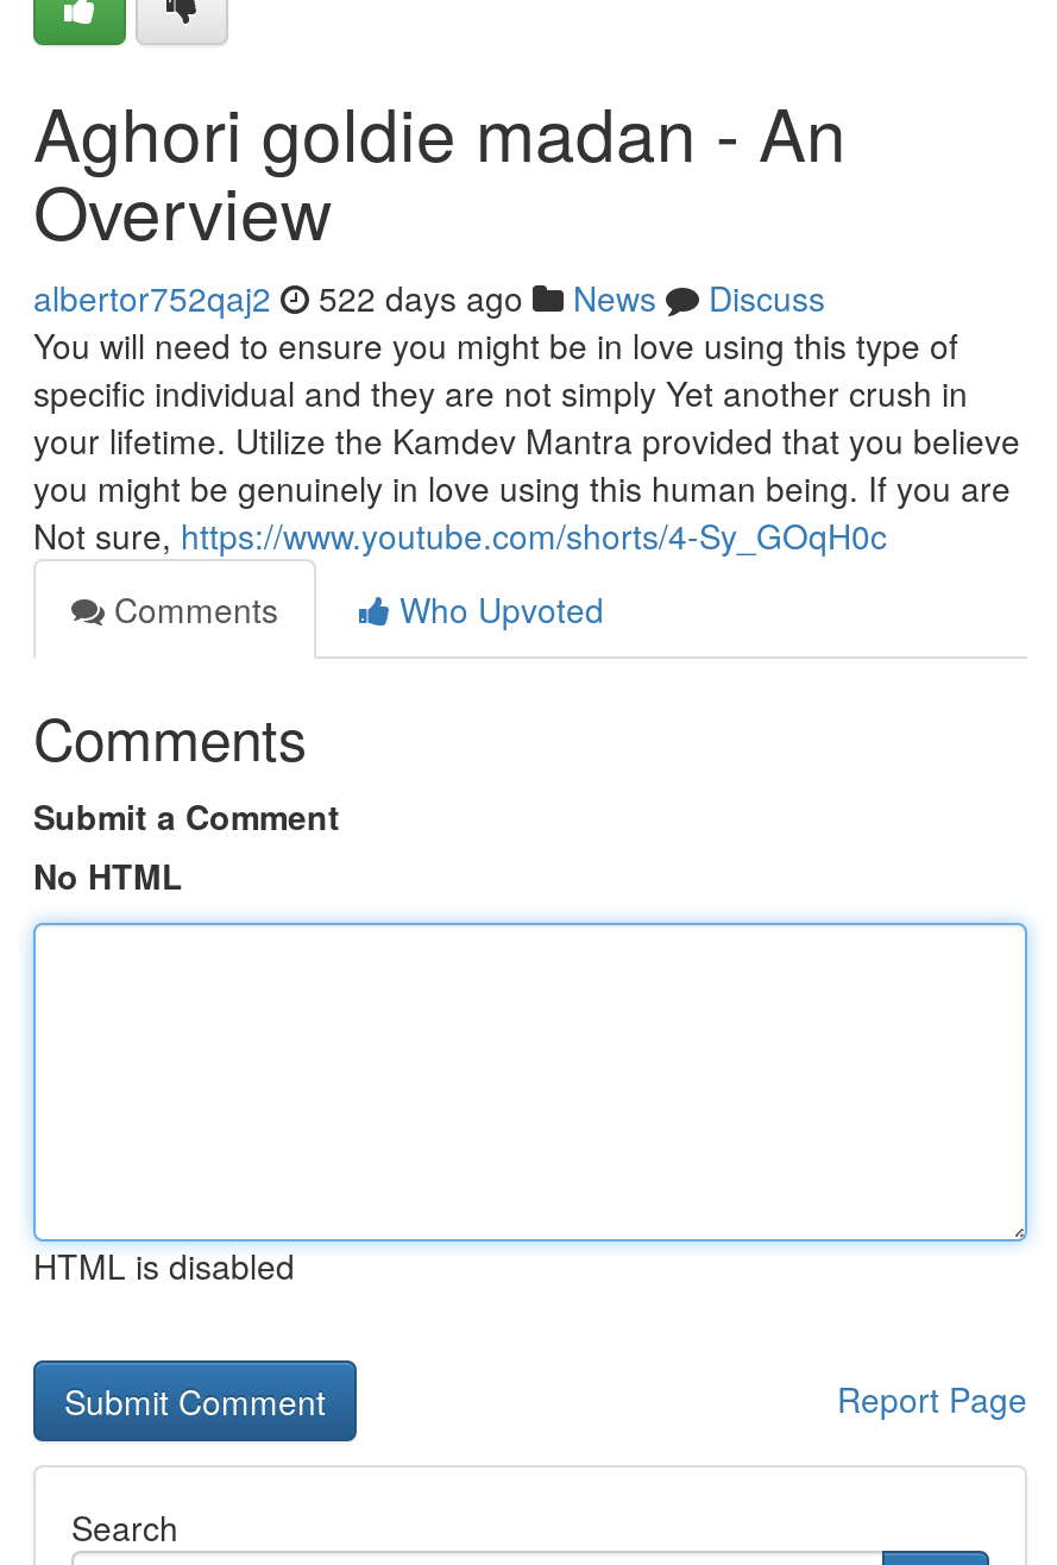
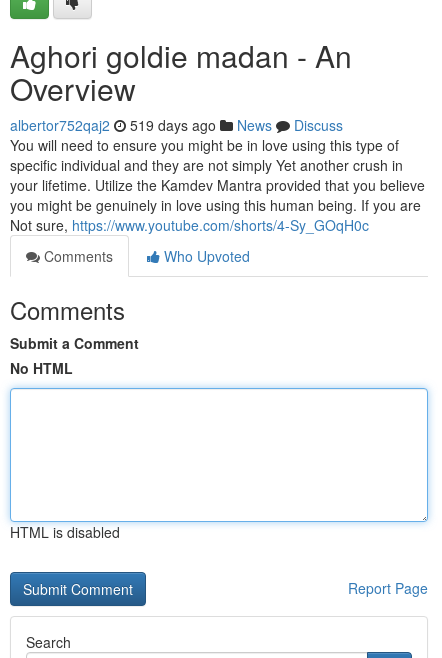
[33,274,825,321] albertor752qaj2 522 days ago News Discuss -> [10,115,343,135] albertor752qaj2 519 days ago News Discuss

